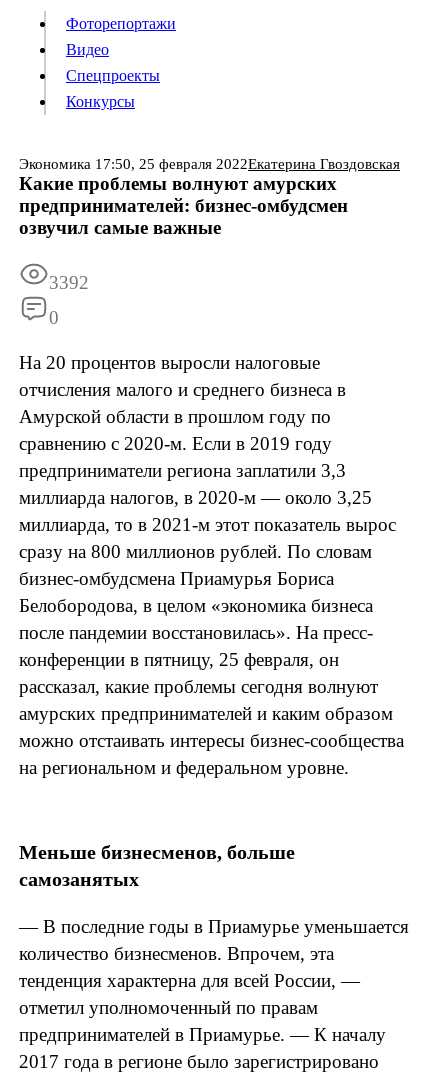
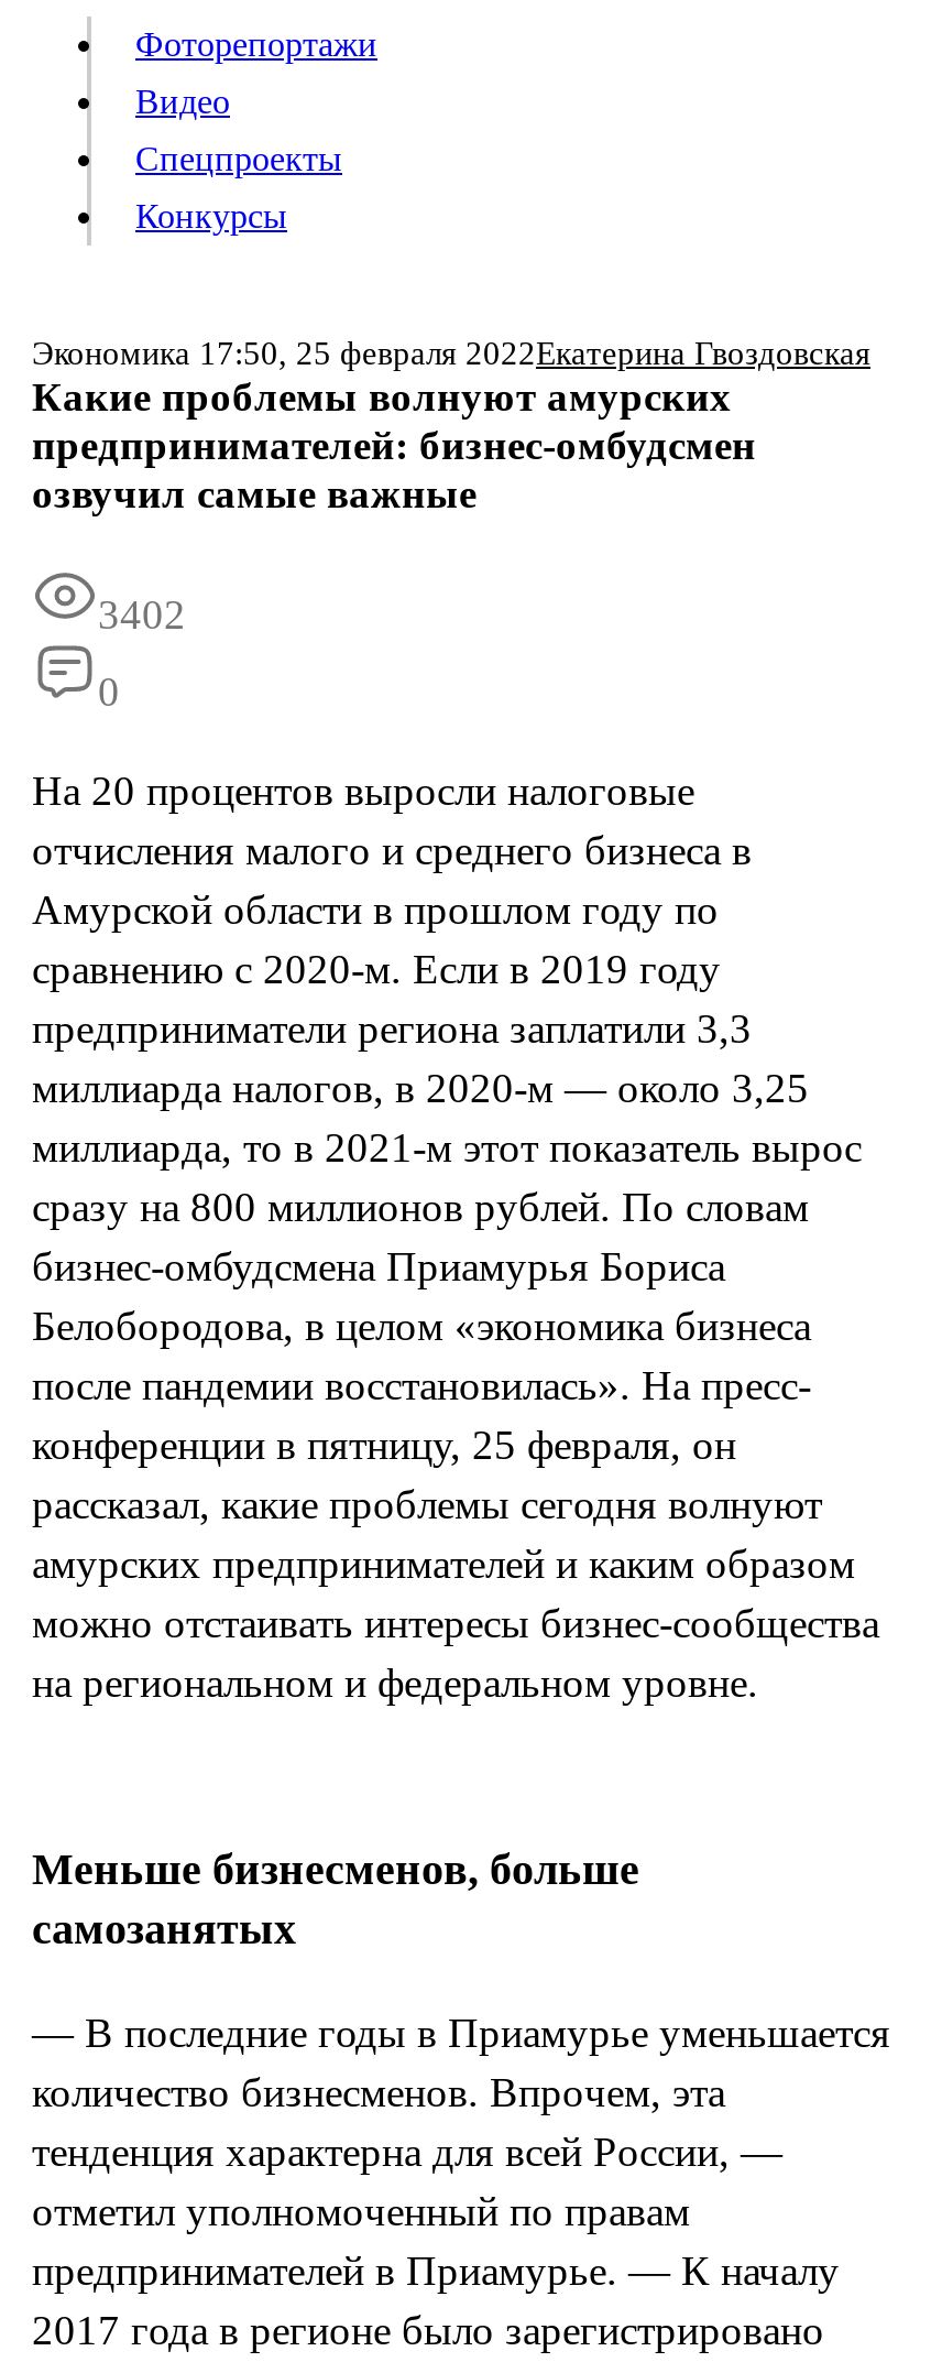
[49,272,89,293] 3392 -> [98,592,186,638] 3402

